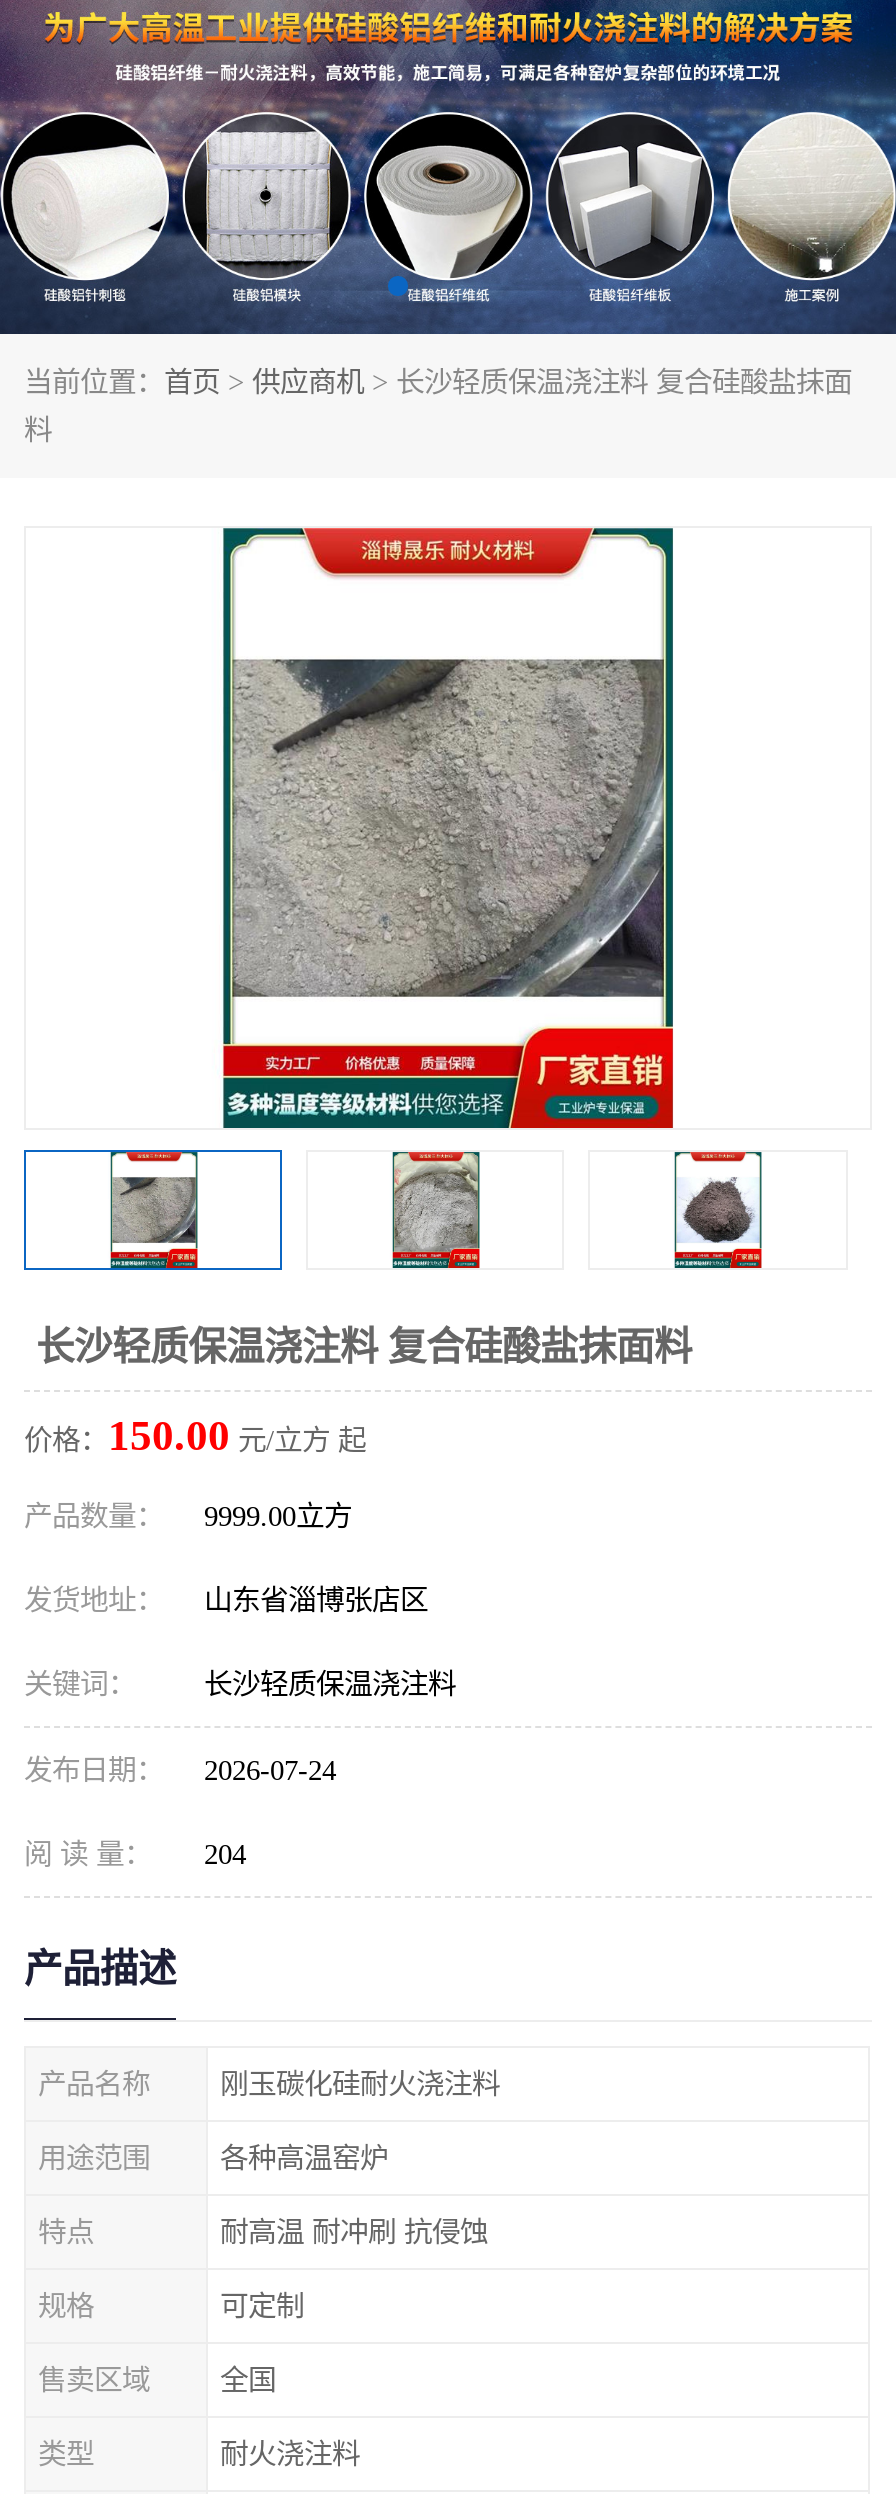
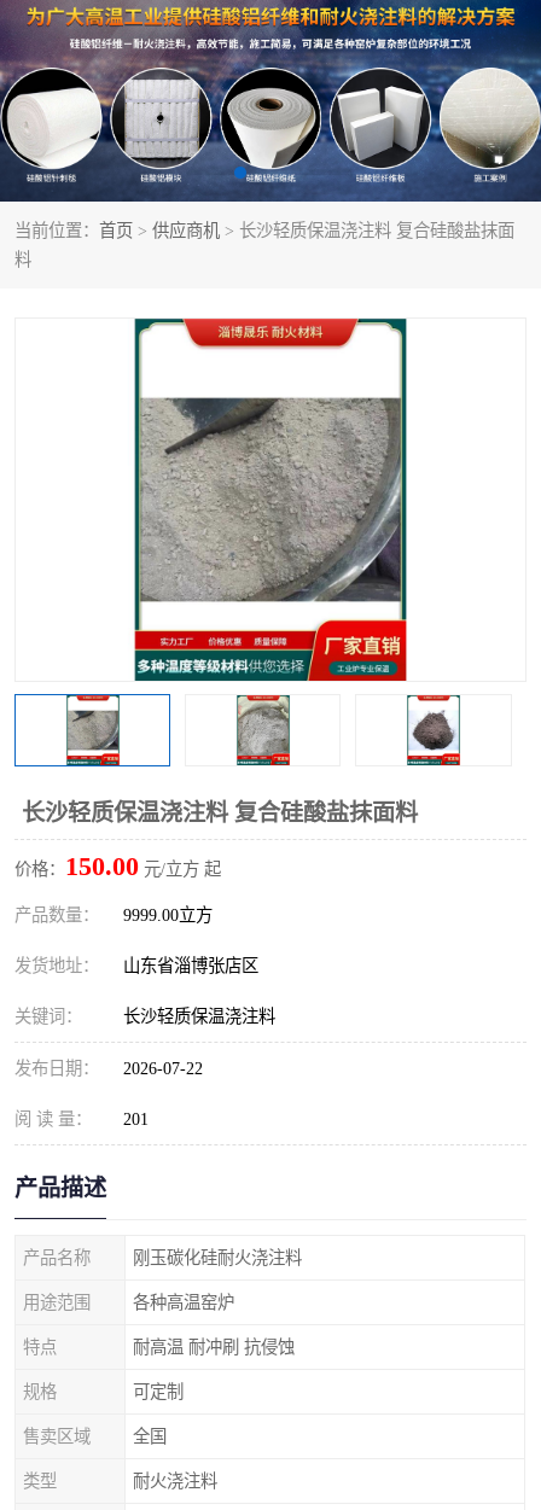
[24,1754,336,1786] 发布日期： 2026-07-24 -> [14,1059,203,1078] 发布日期： 2026-07-22
[24,1838,246,1870] 阅 读 量： 204 -> [14,1109,149,1129] 阅 读 量： 201

